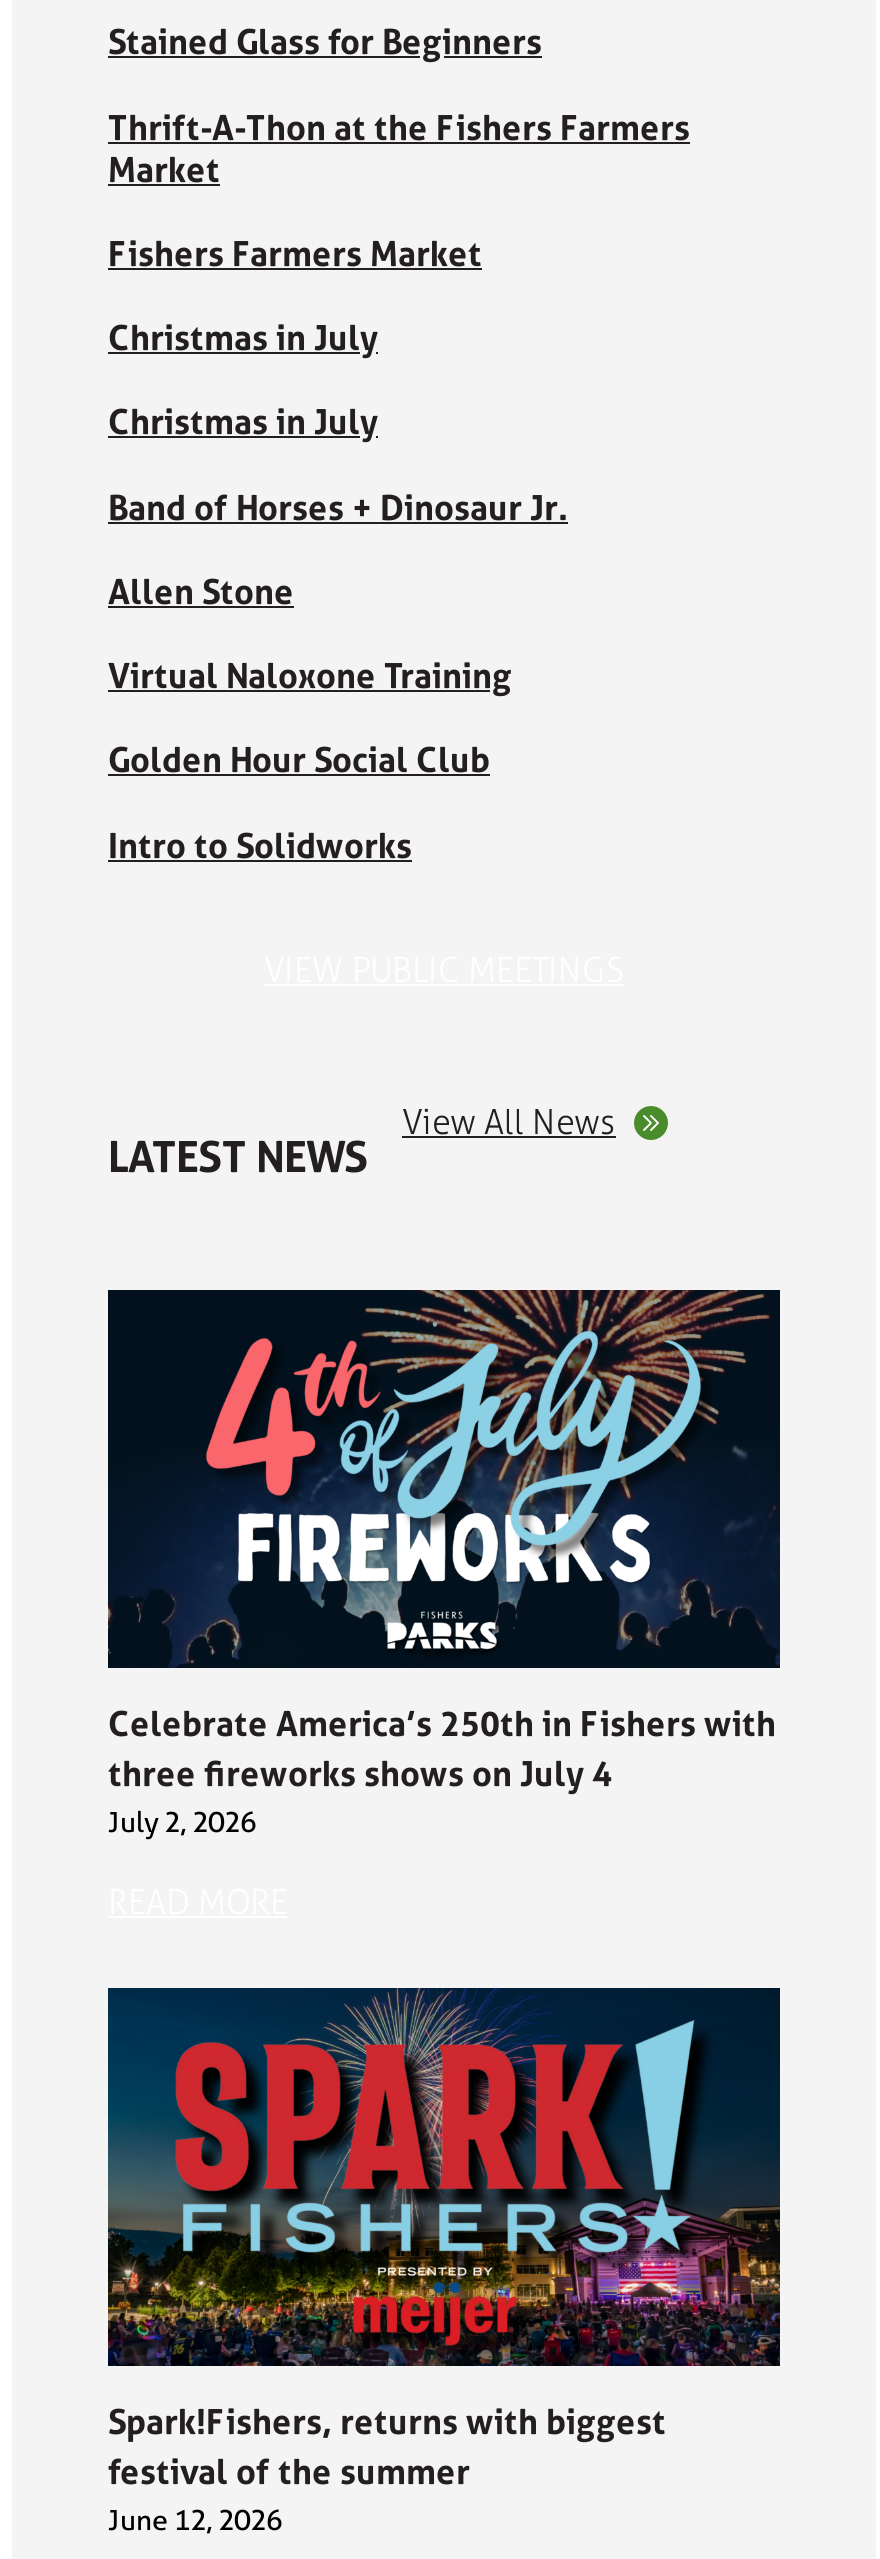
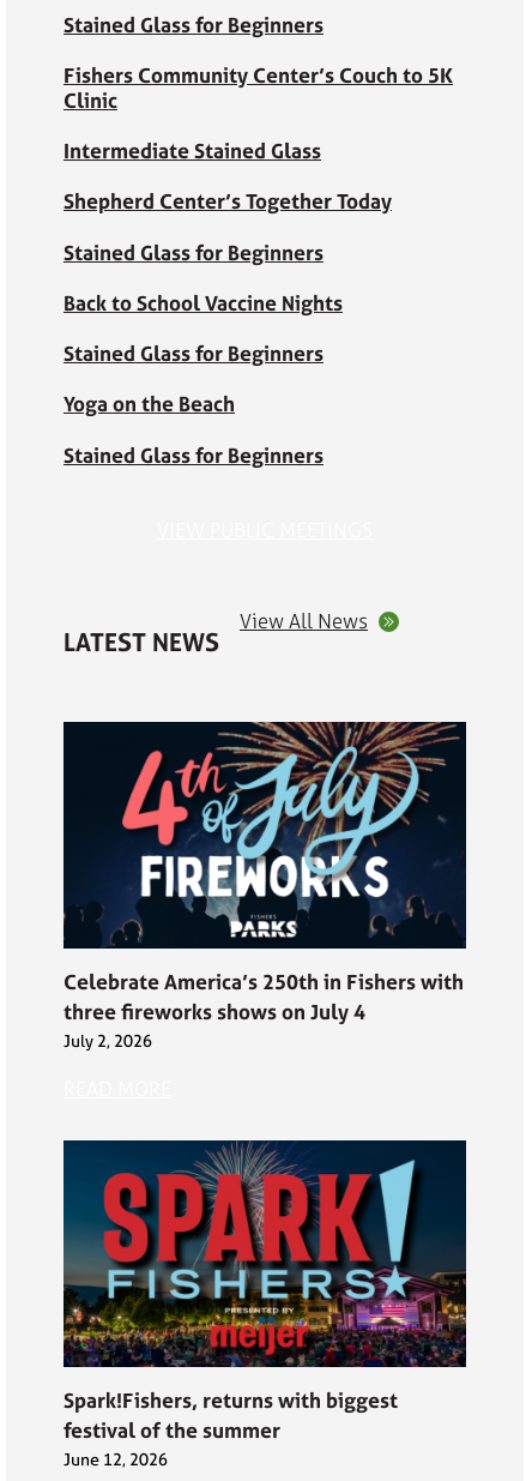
[108,104,690,868] Thrift-A-Thon at the Fishers Farmers | Market | Fishers Farmers Market | Christmas in July | Christmas in July | Band of Horses + Dinosaur Jr. | Allen Stone | Virtual Naloxone Training | Golden Hour Social Club | Intro to Solidworks -> [64,61,453,469] Fishers Community Center’s Couch to 5K | Clinic | Intermediate Stained Glass | Shepherd Center’s Together Today | Stained Glass for Beginners | Back to School Vaccine Nights | Stained Glass for Beginners | Yoga on the Beach | Stained Glass for Beginners

